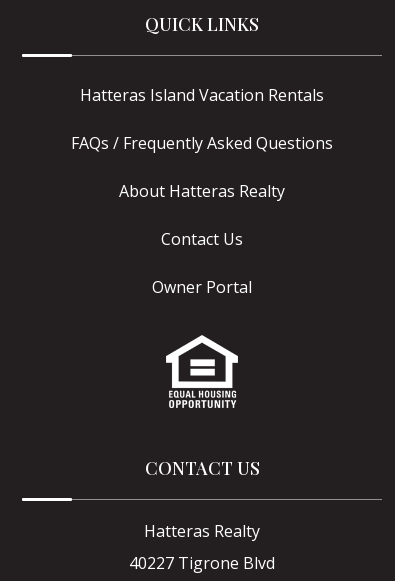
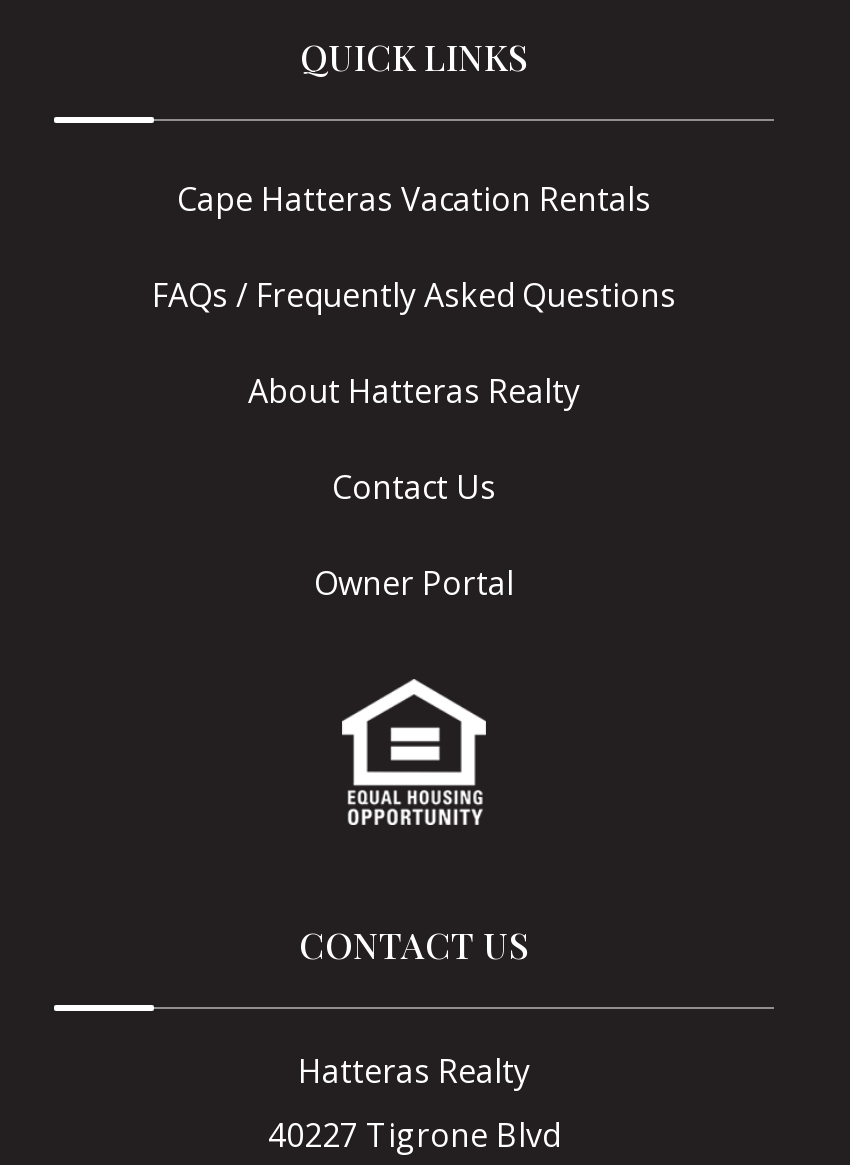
[80,84,324,106] Hatteras Island Vacation Rentals -> [177,177,651,221] Cape Hatteras Vacation Rentals

